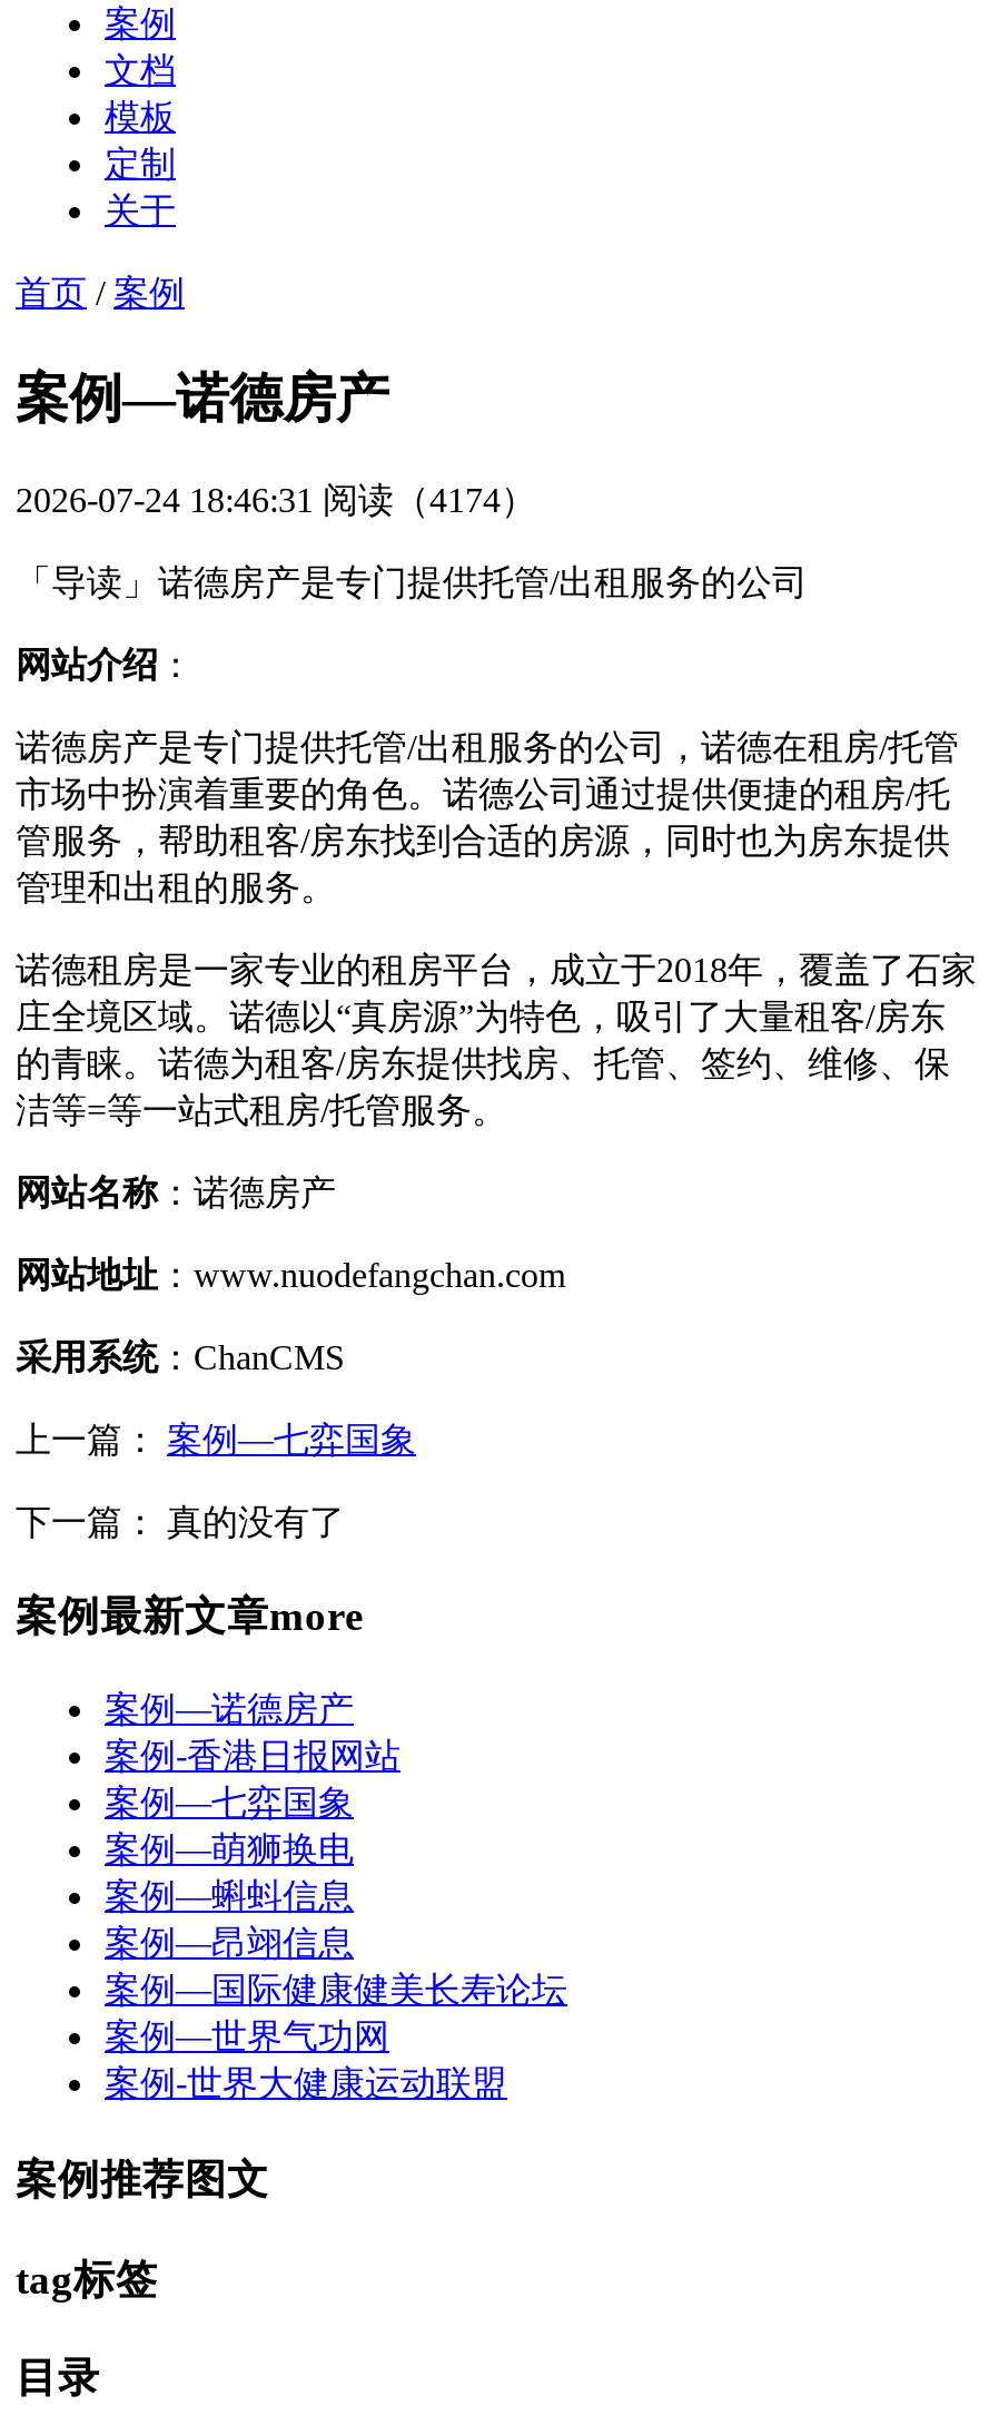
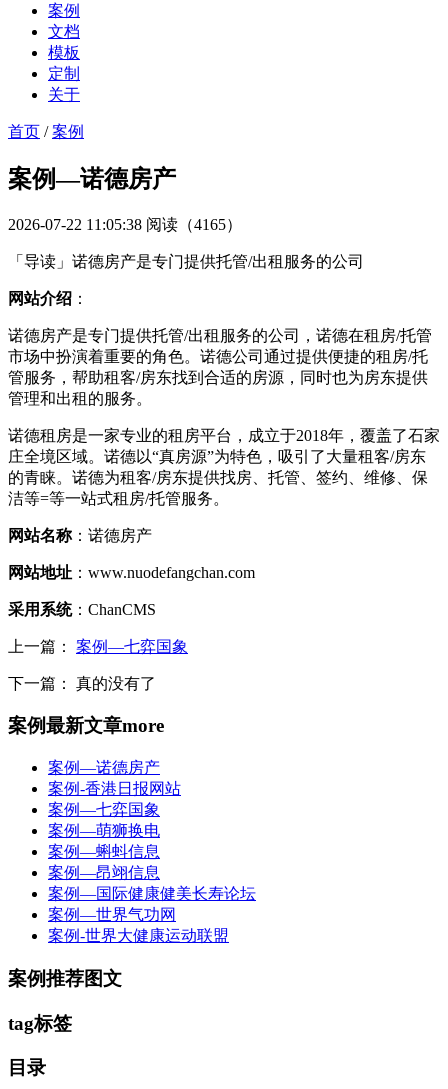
[16,480,536,518] 2026-07-24 18:46:31阅读（4174） -> [8,216,242,233] 2026-07-22 11:05:38阅读（4165）

